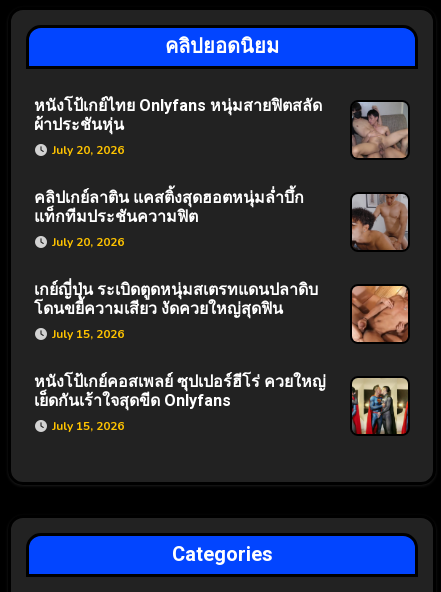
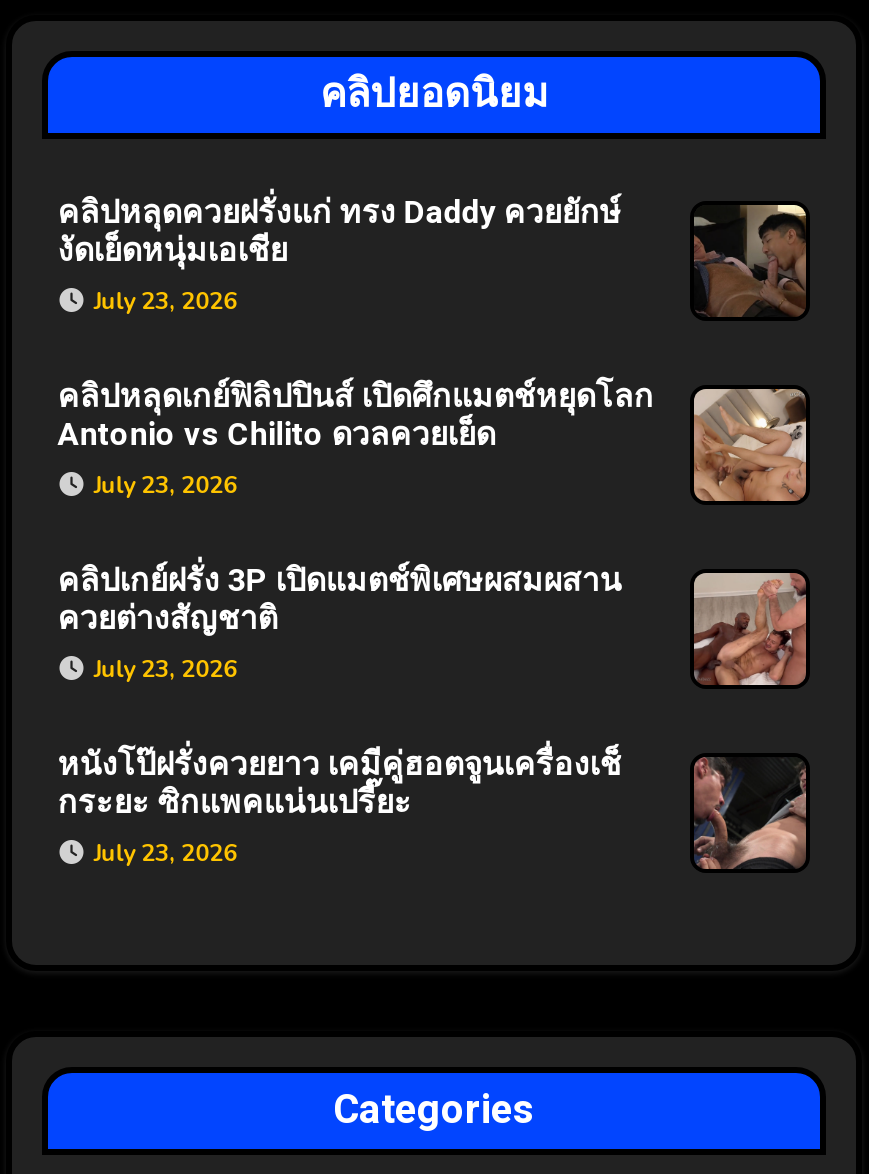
[34,94,409,159] [image] | หนังโป้เกย์ไทย Onlyfans หนุ่มสายฟิตสลัด | ผ้าประชันหุ่น | July 20, 2026 -> [58,189,806,317] [image] | คลิปหลุดควยฝรั่งแก่ ทรง Daddy ควยยักษ์ | งัดเย็ดหนุ่มเอเชีย | July 23, 2026
[34,186,304,250] คลิปเกย์ลาติน แคสติ้งสุดฮอตหนุ่มล่ำบึ้ก | แท็กทีมประชันความฟิต | July 20, 2026 -> [58,373,654,501] คลิปหลุดเกย์ฟิลิปปินส์ เปิดศึกแมตช์หยุดโลก | Antonio vs Chilito ดวลควยเย็ด | July 23, 2026
[352,194,409,250] [image] -> [692,389,806,501] [image]
[34,278,408,342] [image] | เกย์ญี่ปุ่น ระเบิดตูดหนุ่มสเตรทแดนปลาดิบ | โดนขยี้ความเสียว งัดควยใหญ่สุดฟิน | July 15, 2026 -> [58,557,806,687] [image] | คลิปเกย์ฝรั่ง 3P เปิดแมตช์พิเศษผสมผสาน | ควยต่างสัญชาติ | July 23, 2026
[34,370,408,435] [image] | หนังโป้เกย์คอสเพลย์ ซุปเปอร์ฮีโร่ ควยใหญ่ | เย็ดกันเร้าใจสุดขีด Onlyfans | July 15, 2026 -> [58,741,806,871] [image] | หนังโป๊ฝรั่งควยยาว เคมีคู่ฮอตจูนเครื่องเช็ | กระยะ ซิกแพคแน่นเปรี๊ยะ | July 23, 2026

